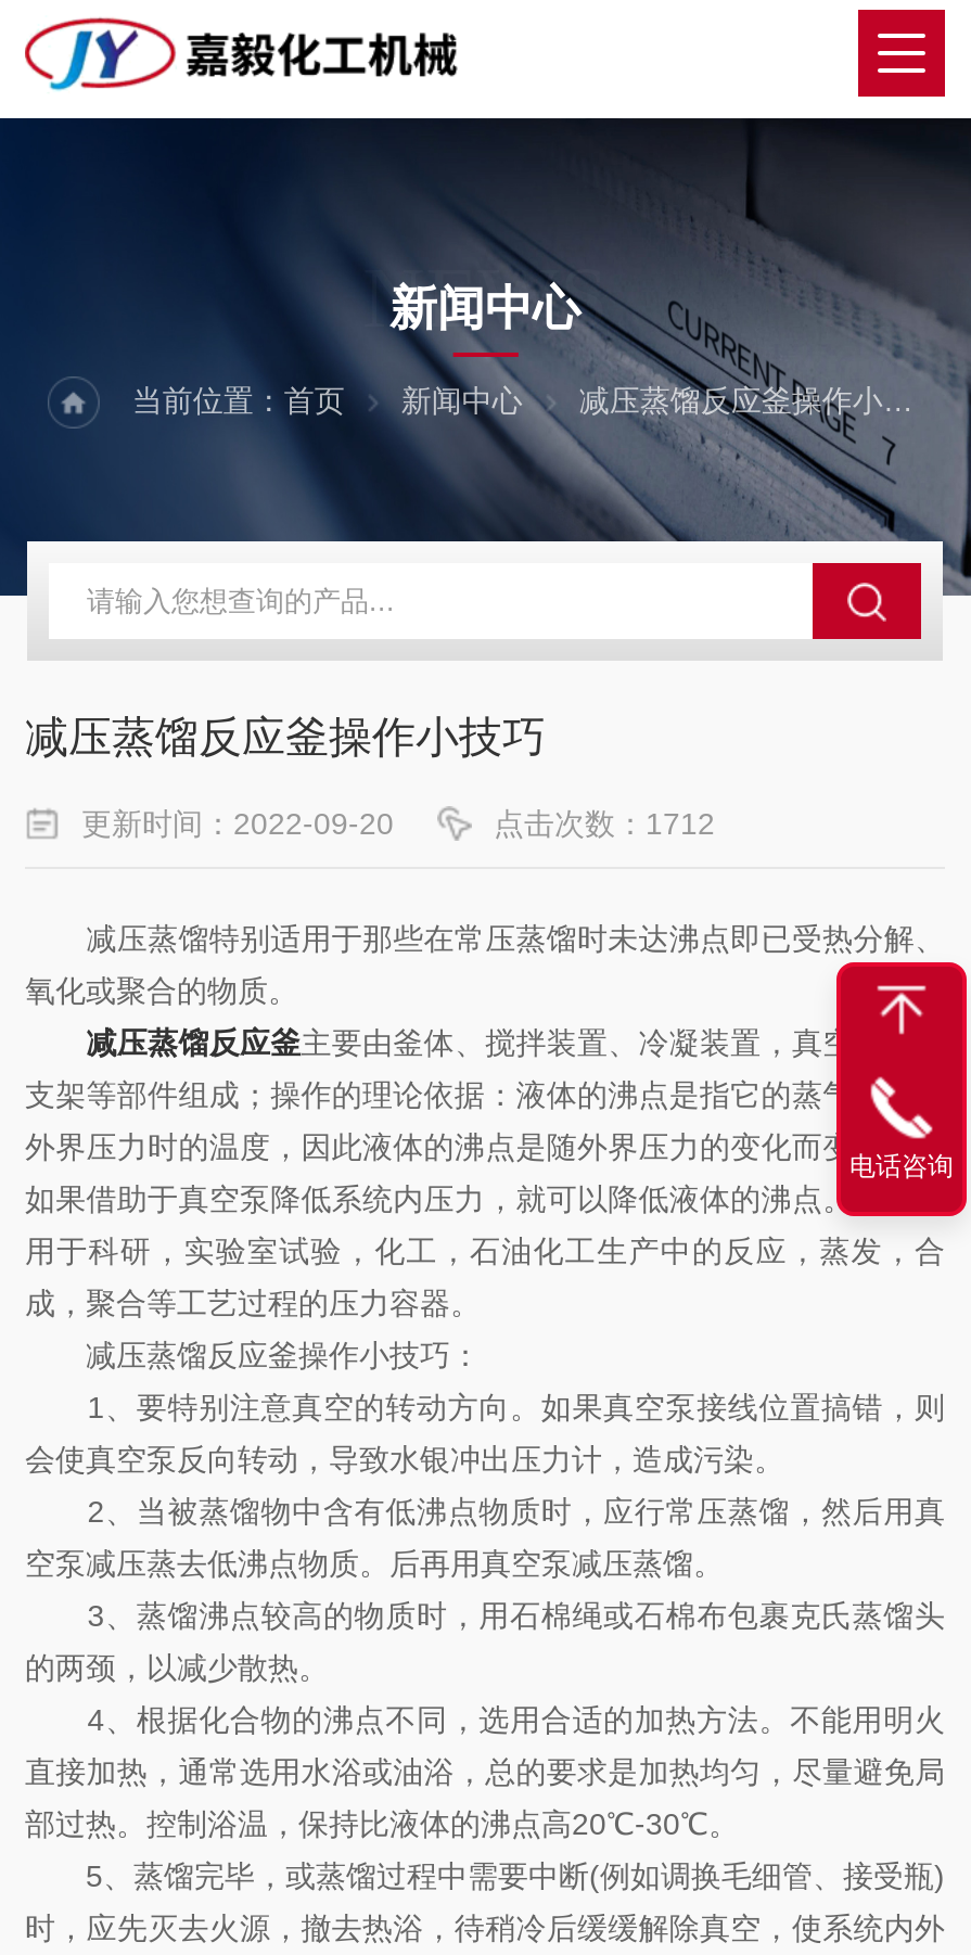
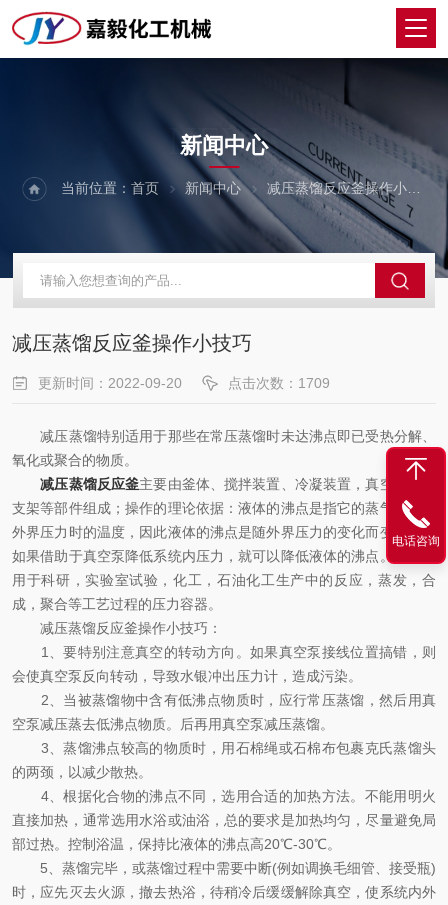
[494,806,715,841] 点击次数：1712 -> [228,375,330,391] 点击次数：1709

